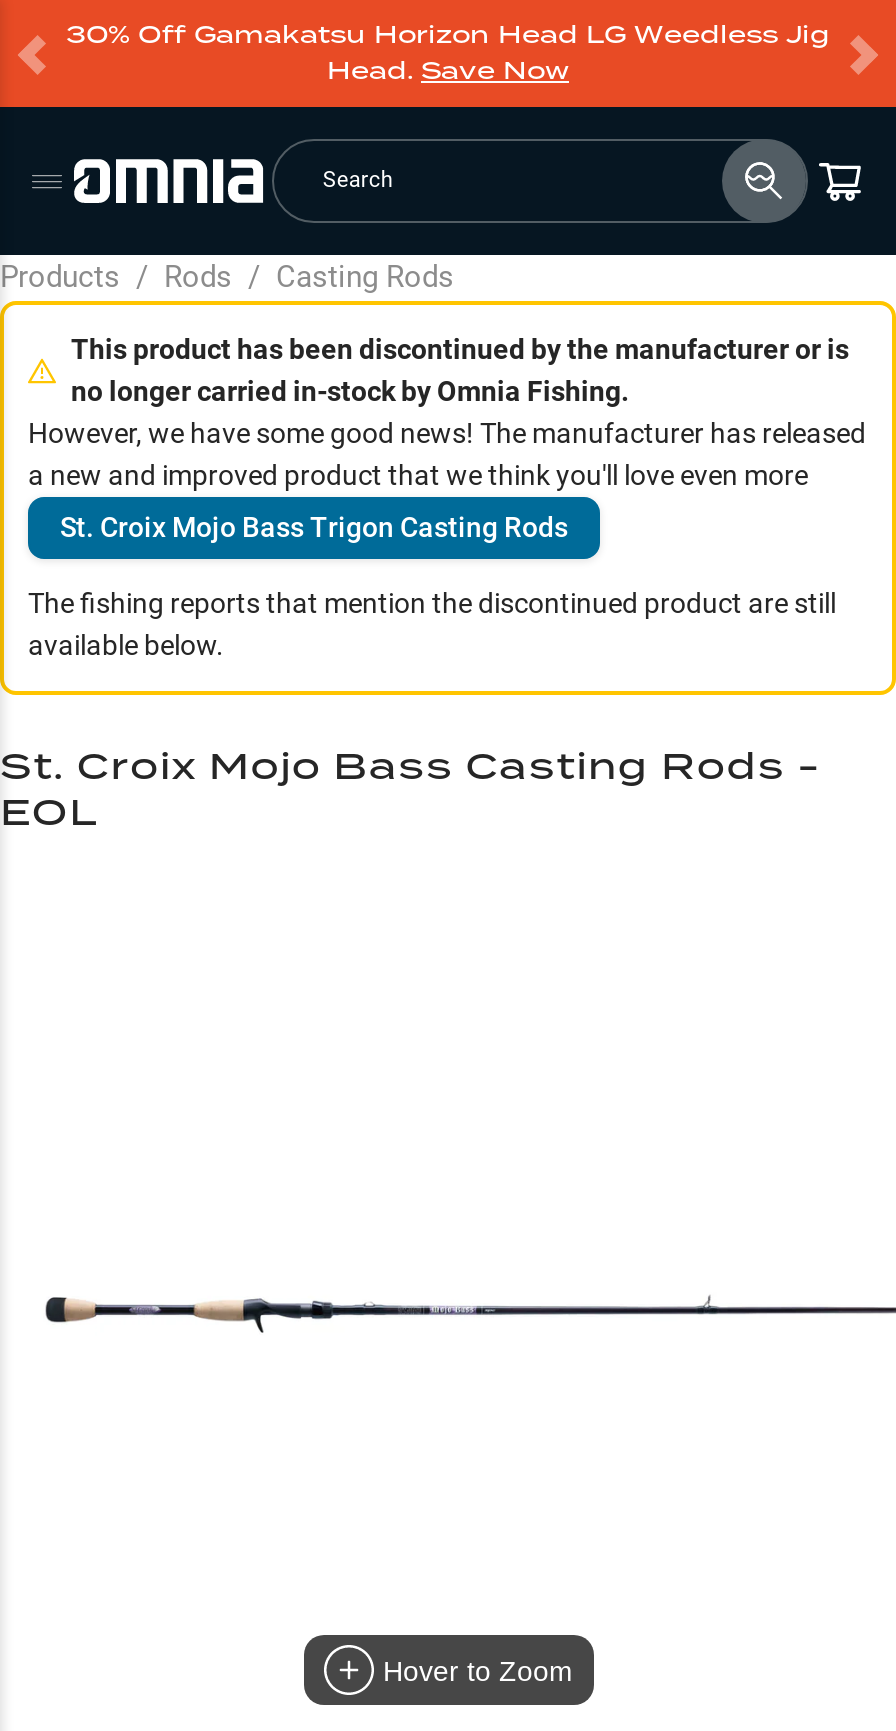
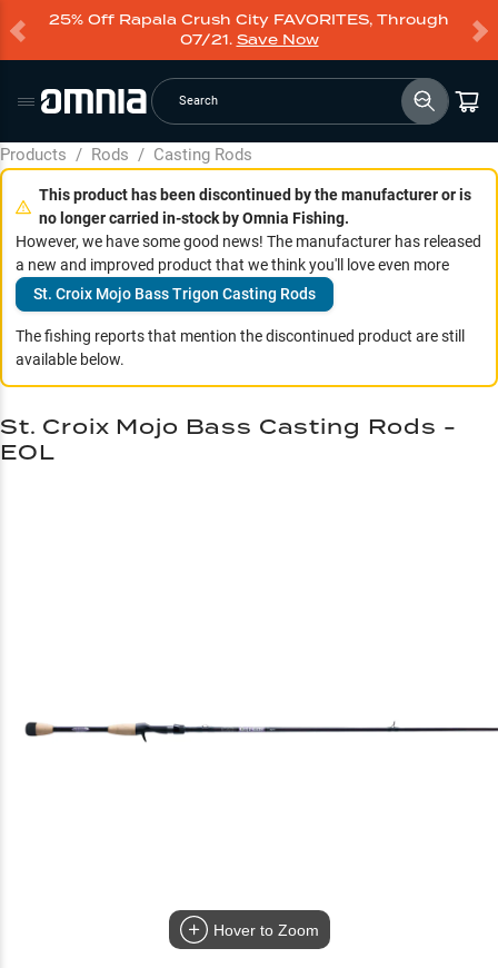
[66,17,830,87] 30% Off Gamakatsu Horizon Head LG Weedless Jig | Head. Save Now -> [49,10,449,49] 25% Off Rapala Crush City FAVORITES, Through | 07/21. Save Now

